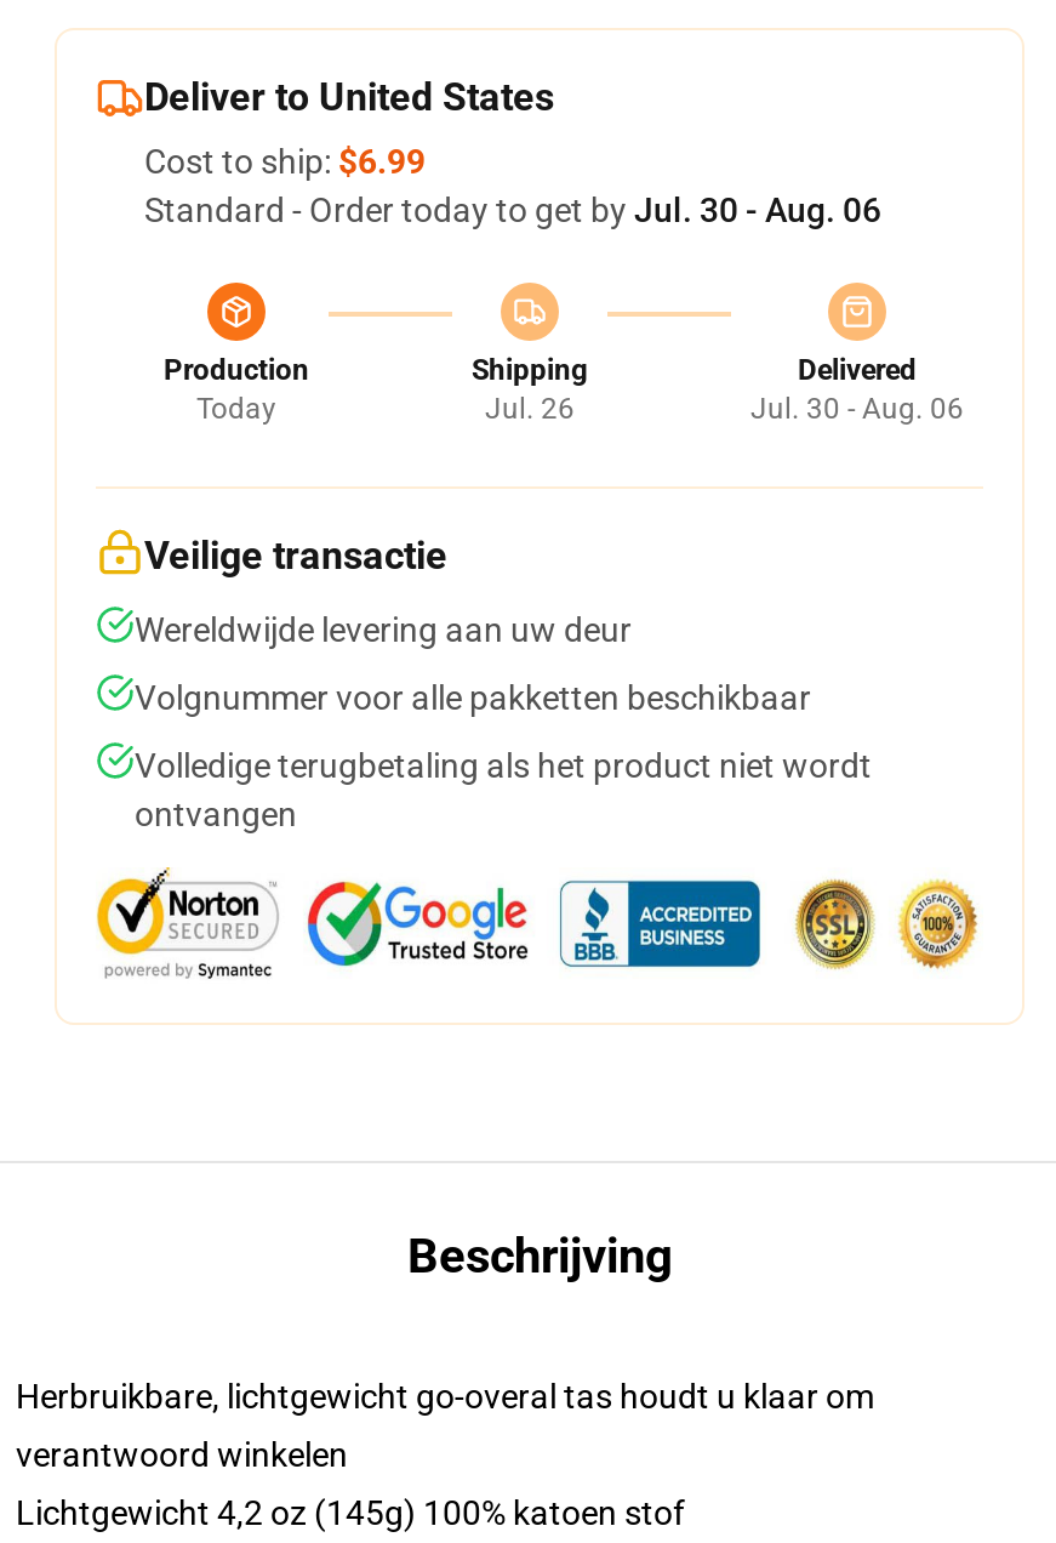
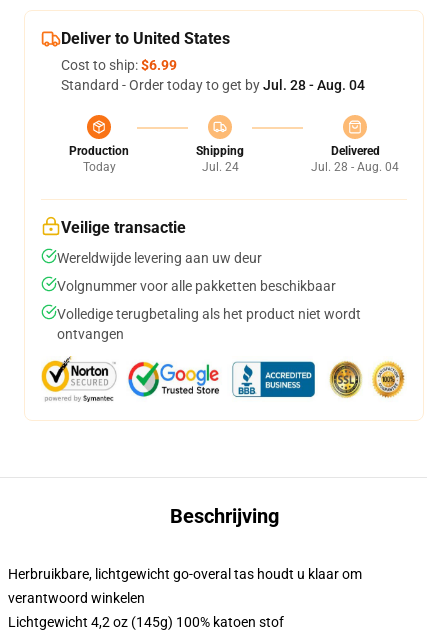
[144,190,881,229] Standard - Order today to get by Jul. 30 - Aug. 06 -> [61,77,365,93] Standard - Order today to get by Jul. 28 - Aug. 04
[485,392,575,426] Jul. 26 -> [201,160,238,174] Jul. 24
[750,392,964,426] Jul. 30 - Aug. 06 -> [311,160,399,174] Jul. 28 - Aug. 04

